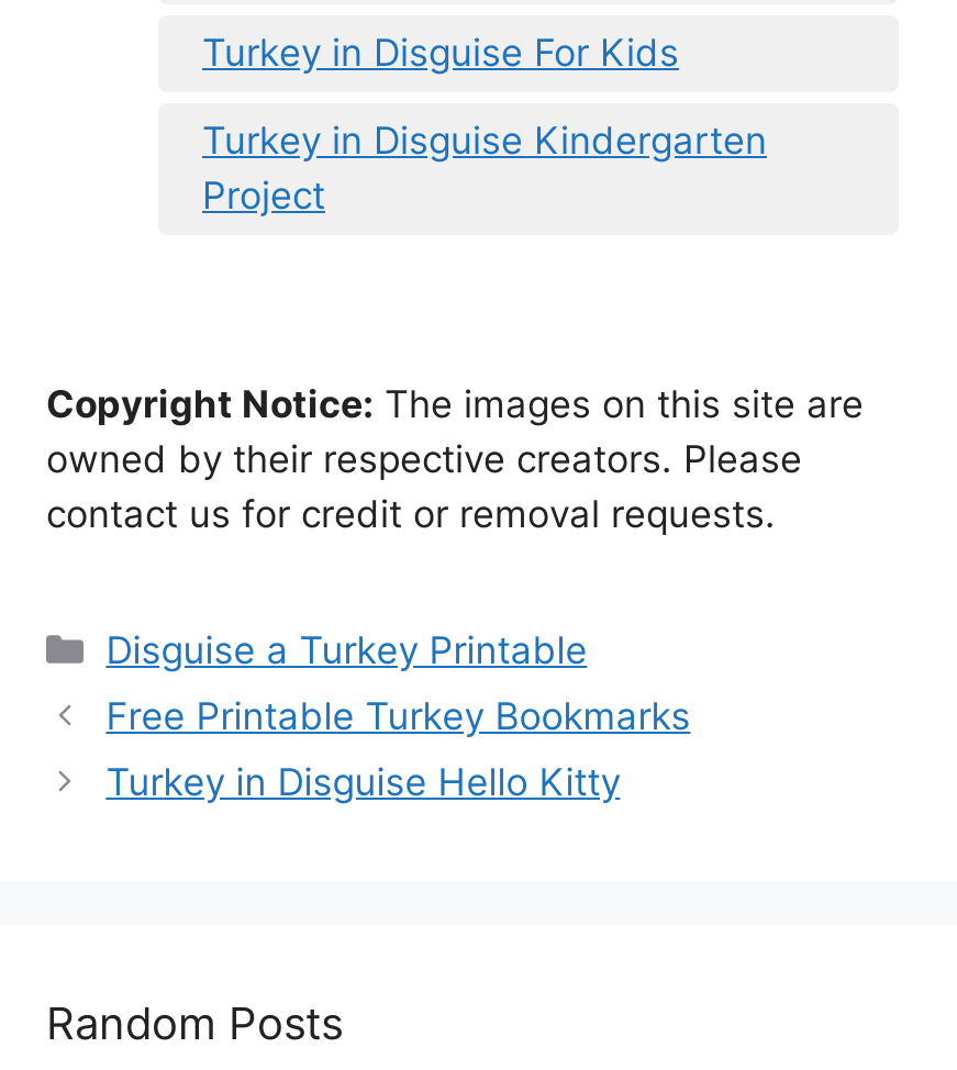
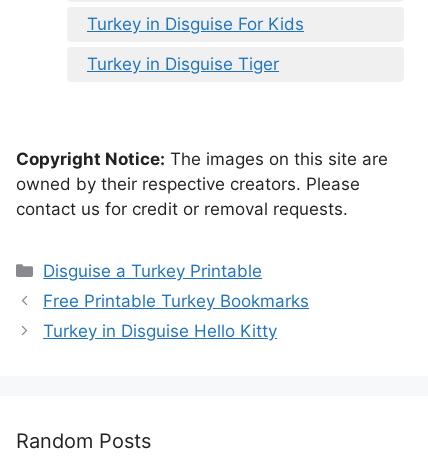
[202,118,767,217] Turkey in Disguise Kindergarten | Project -> [87,54,279,74] Turkey in Disguise Tiger

